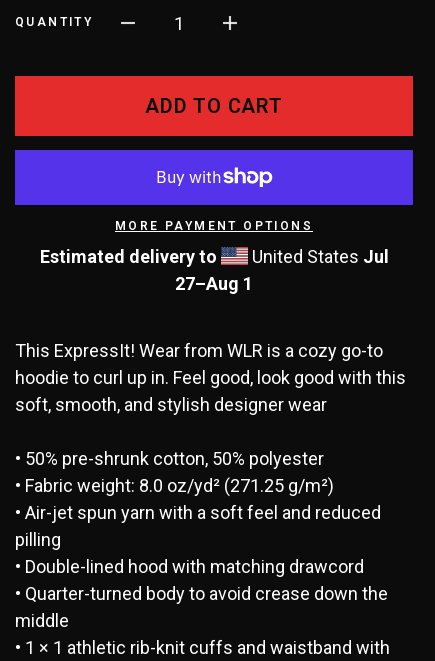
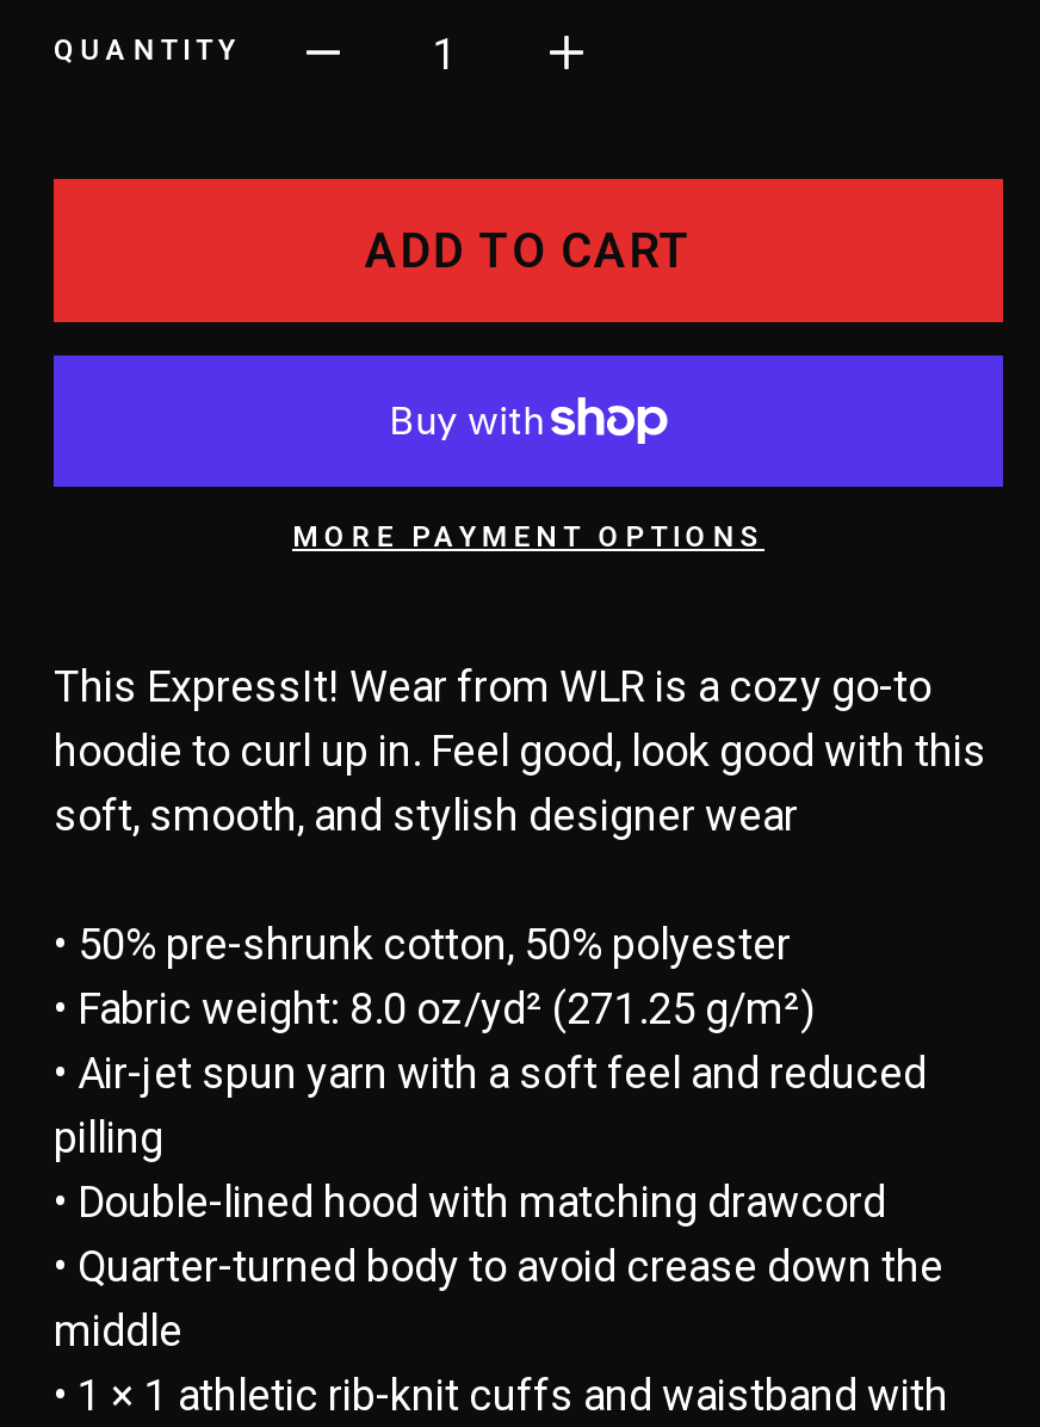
[39,246,388,294] Estimated delivery to | United States Jul | 27–Aug 1 -> none

